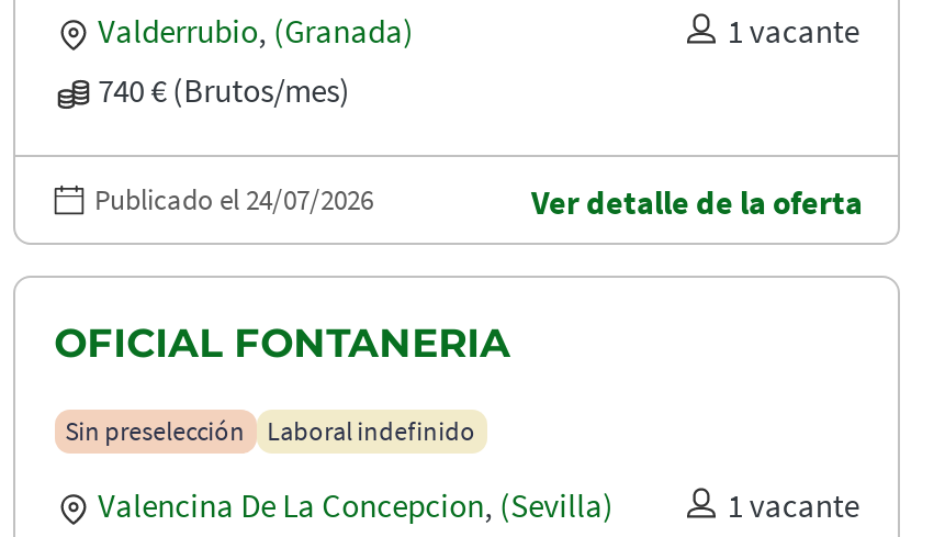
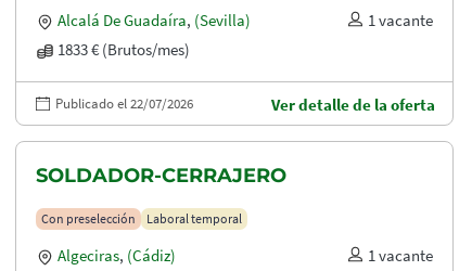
[98,10,414,51] Valderrubio, (Granada) -> [57,10,250,31] Alcalá De Guadaíra, (Sevilla)
[98,69,350,111] 740 € (Brutos/mes) -> [57,39,189,60] 1833 € (Brutos/mes)
[94,181,373,218] Publicado el 24/07/2026 -> [55,95,193,113] Publicado el 22/07/2026
[54,321,511,369] OFICIAL FONTANERIA -> [35,164,286,188] SOLDADOR-CERRAJERO
[65,415,475,448] Sin preselección | Laboral indefinido -> [41,210,242,227] Con preselección | Laboral temporal
[98,485,614,527] Valencina De La Concepcion, (Sevilla) -> [57,245,175,266] Algeciras, (Cádiz)

